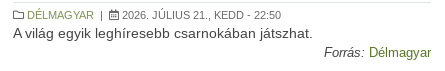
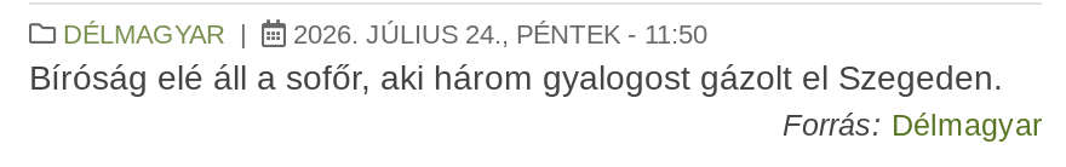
[13,9,313,41] 2026. JÚLIUS 21., KEDD - 22:50 | A világ egyik leghíresebb csarnokában játszhat. -> [29,19,1003,97] 2026. JÚLIUS 24., PÉNTEK - 11:50 | Bíróság elé áll a sofőr, aki három gyalogost gázolt el Szegeden.

